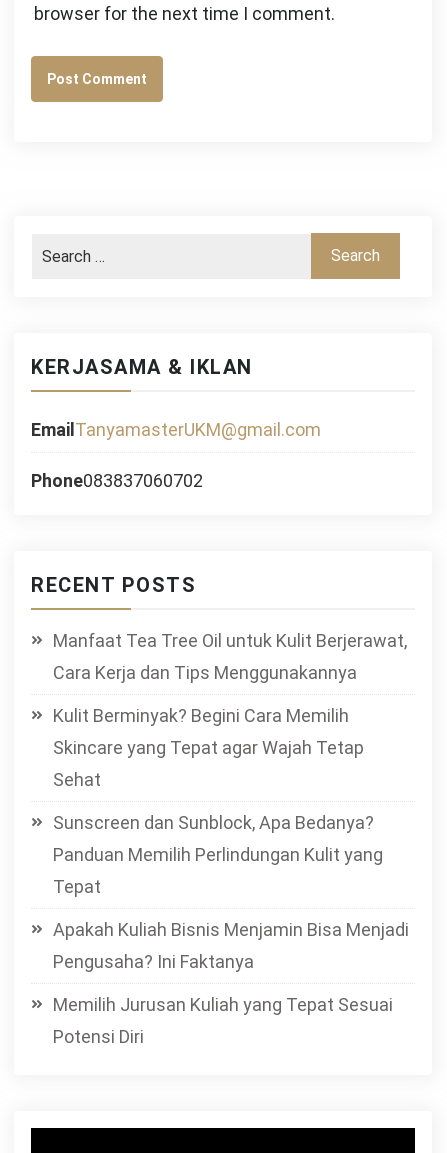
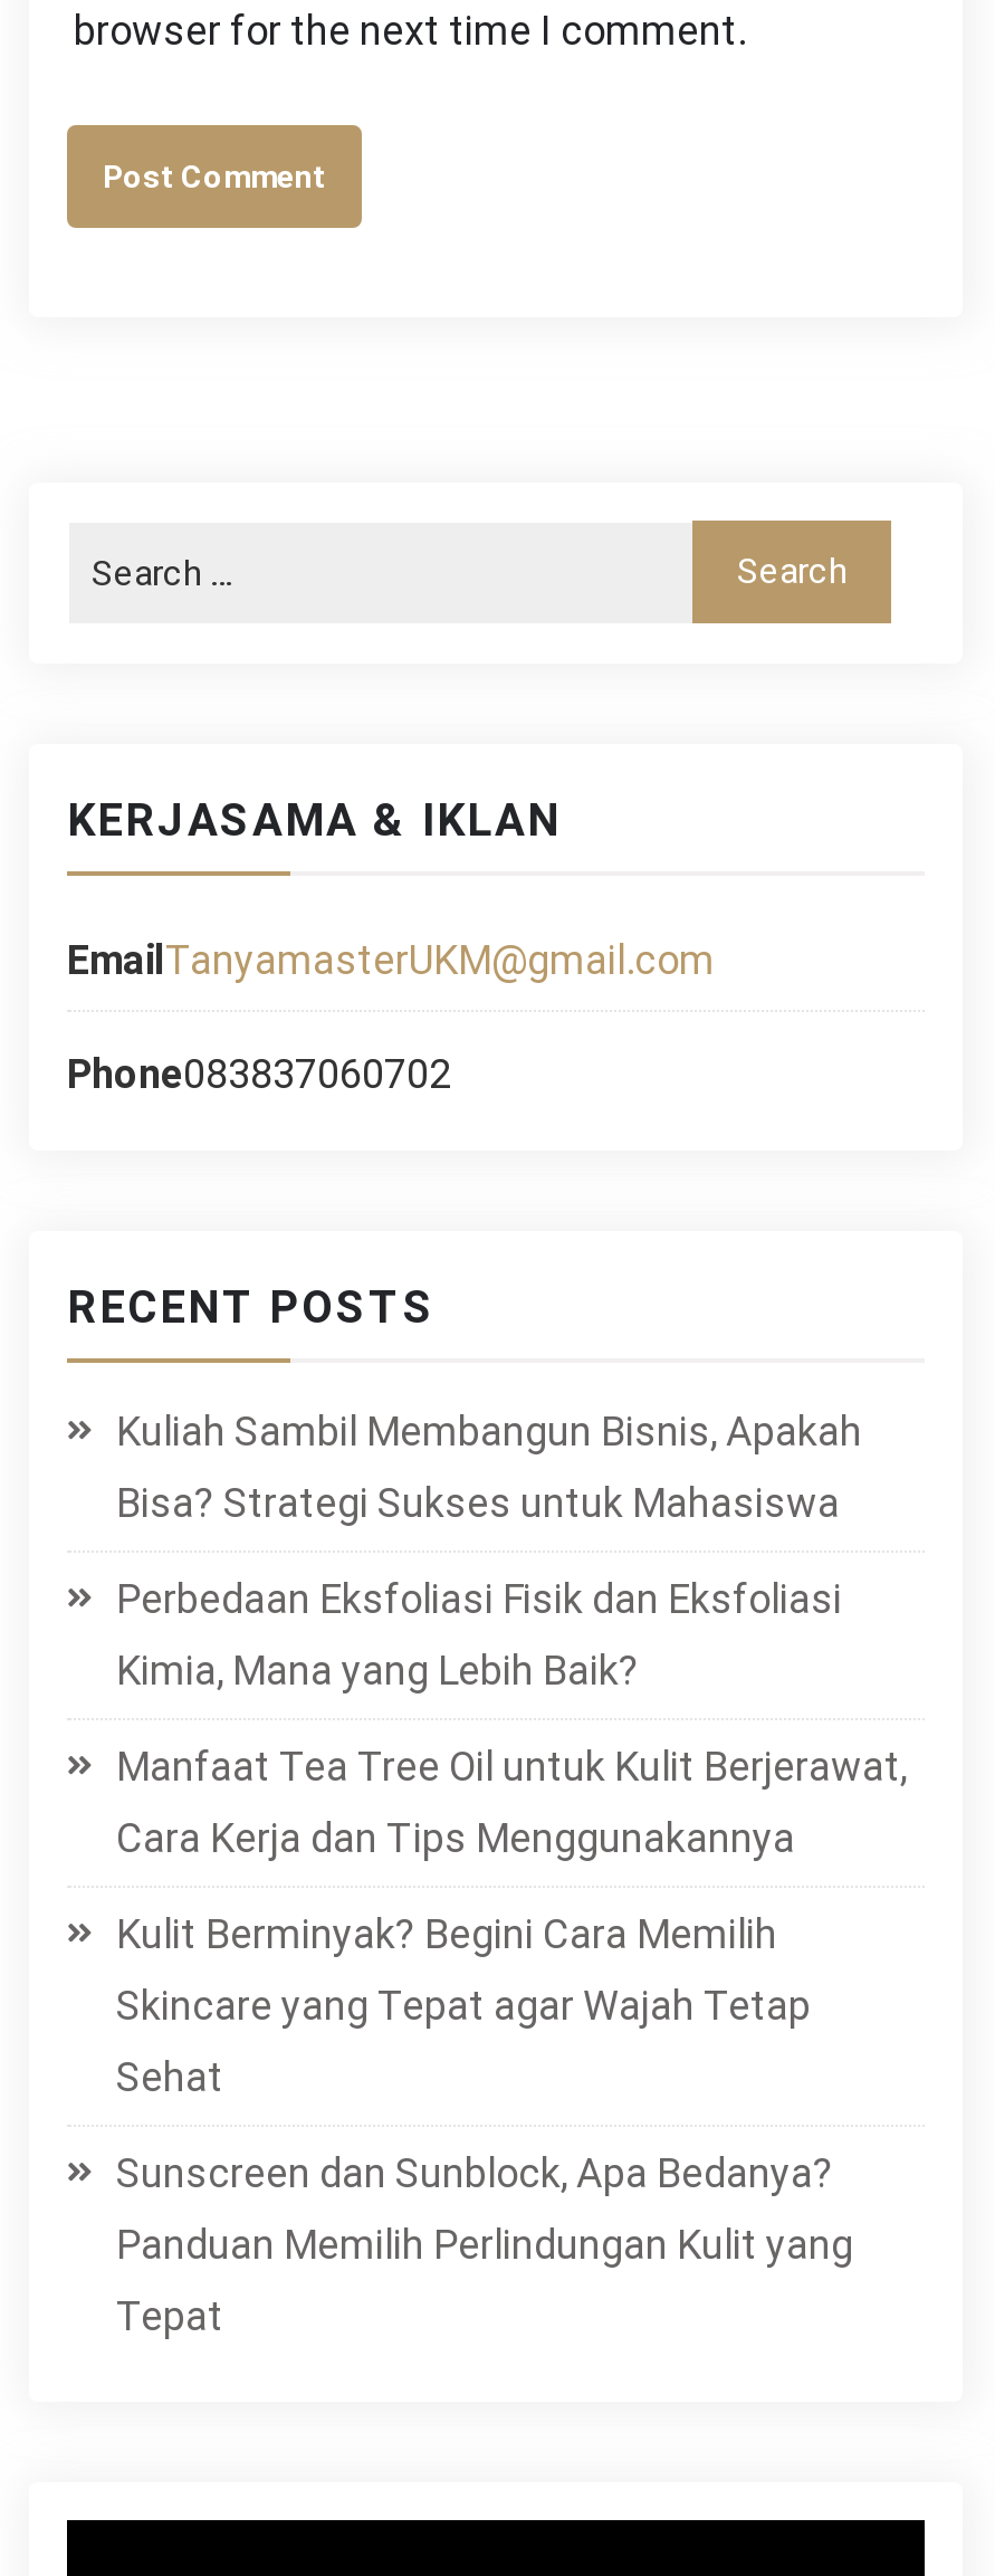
none -> [116,1408,862,1694] Kuliah Sambil Membangun Bisnis, Apakah | Bisa? Strategi Sukses untuk Mahasiswa | Perbedaan Eksfoliasi Fisik dan Eksfoliasi | Kimia, Mana yang Lebih Baik?
moved [53,630,407,897] -> [116,1743,907,2339]: Manfaat Tea Tree Oil untuk Kulit Berjerawat, | Cara Kerja dan Tips Menggunakannya | Kulit Berminyak? Begini Cara Memilih | Skincare yang Tepat agar Wajah Tetap | Sehat | Sunscreen dan Sunblock, Apa Bedanya? | Panduan Memilih Perlindungan Kulit yang | Tepat
[53,919,409,1047] Apakah Kuliah Bisnis Menjamin Bisa Menjadi | Pengusaha? Ini Faktanya | Memilih Jurusan Kuliah yang Tepat Sesuai | Potensi Diri -> none

